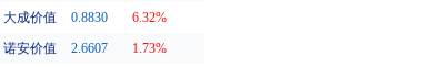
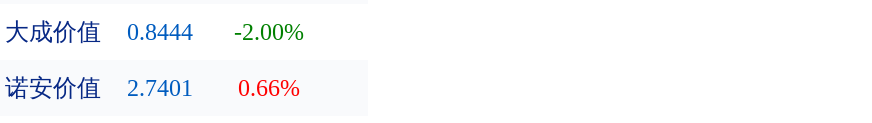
[71,10,107,25] 0.8830 -> [127,18,193,46] 0.8444
[132,10,167,25] 6.32% -> [234,18,304,46] -2.00%
[71,41,107,56] 2.6607 -> [127,74,193,102] 2.7401
[132,41,167,56] 1.73% -> [238,74,300,102] 0.66%

